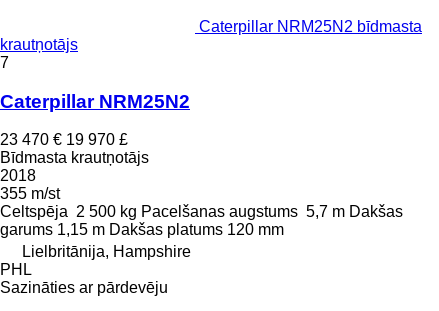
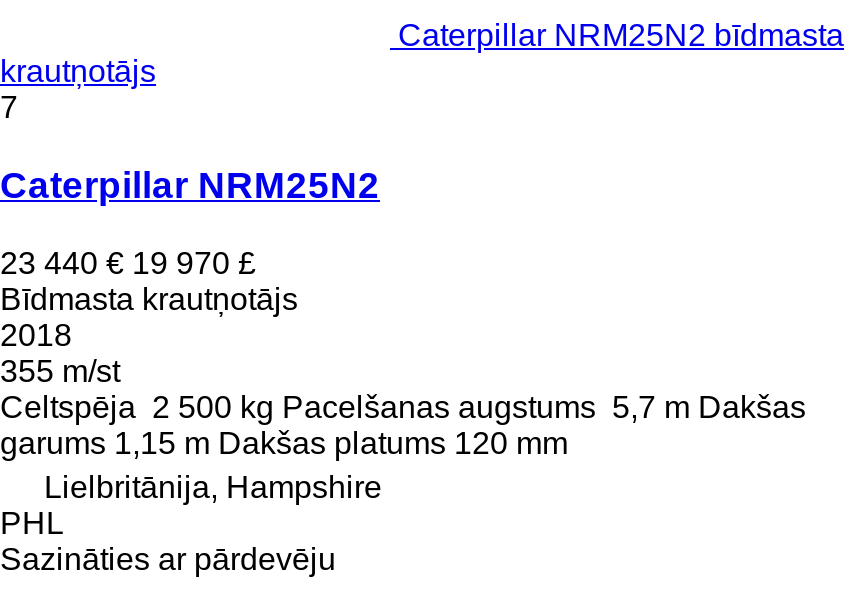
[0,131,128,148] 23 470 € 19 970 £ -> [0,246,256,280] 23 440 € 19 970 £

